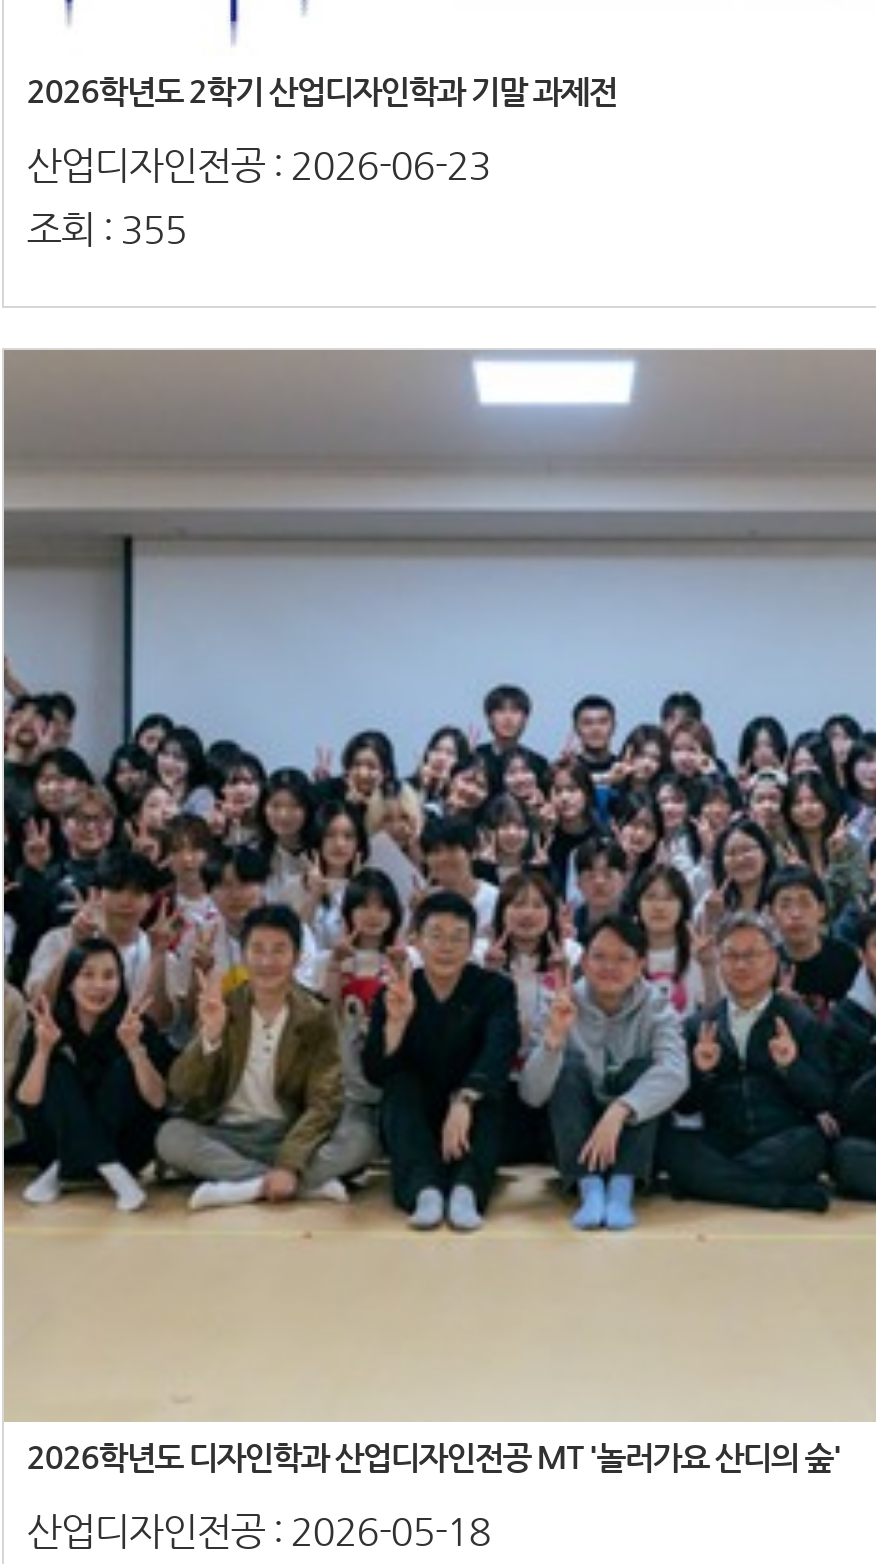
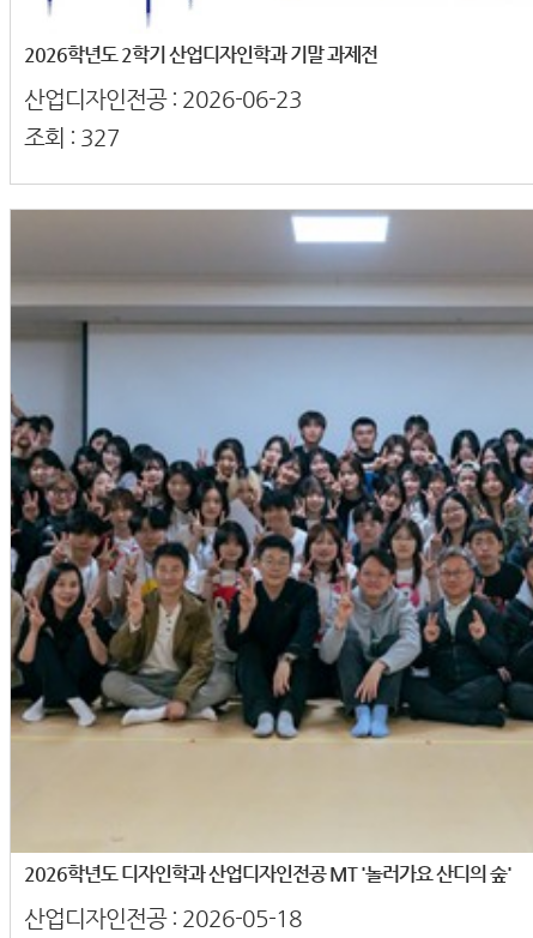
[26,206,186,250] 조회 : 355 -> [24,124,120,150] 조회 : 327

